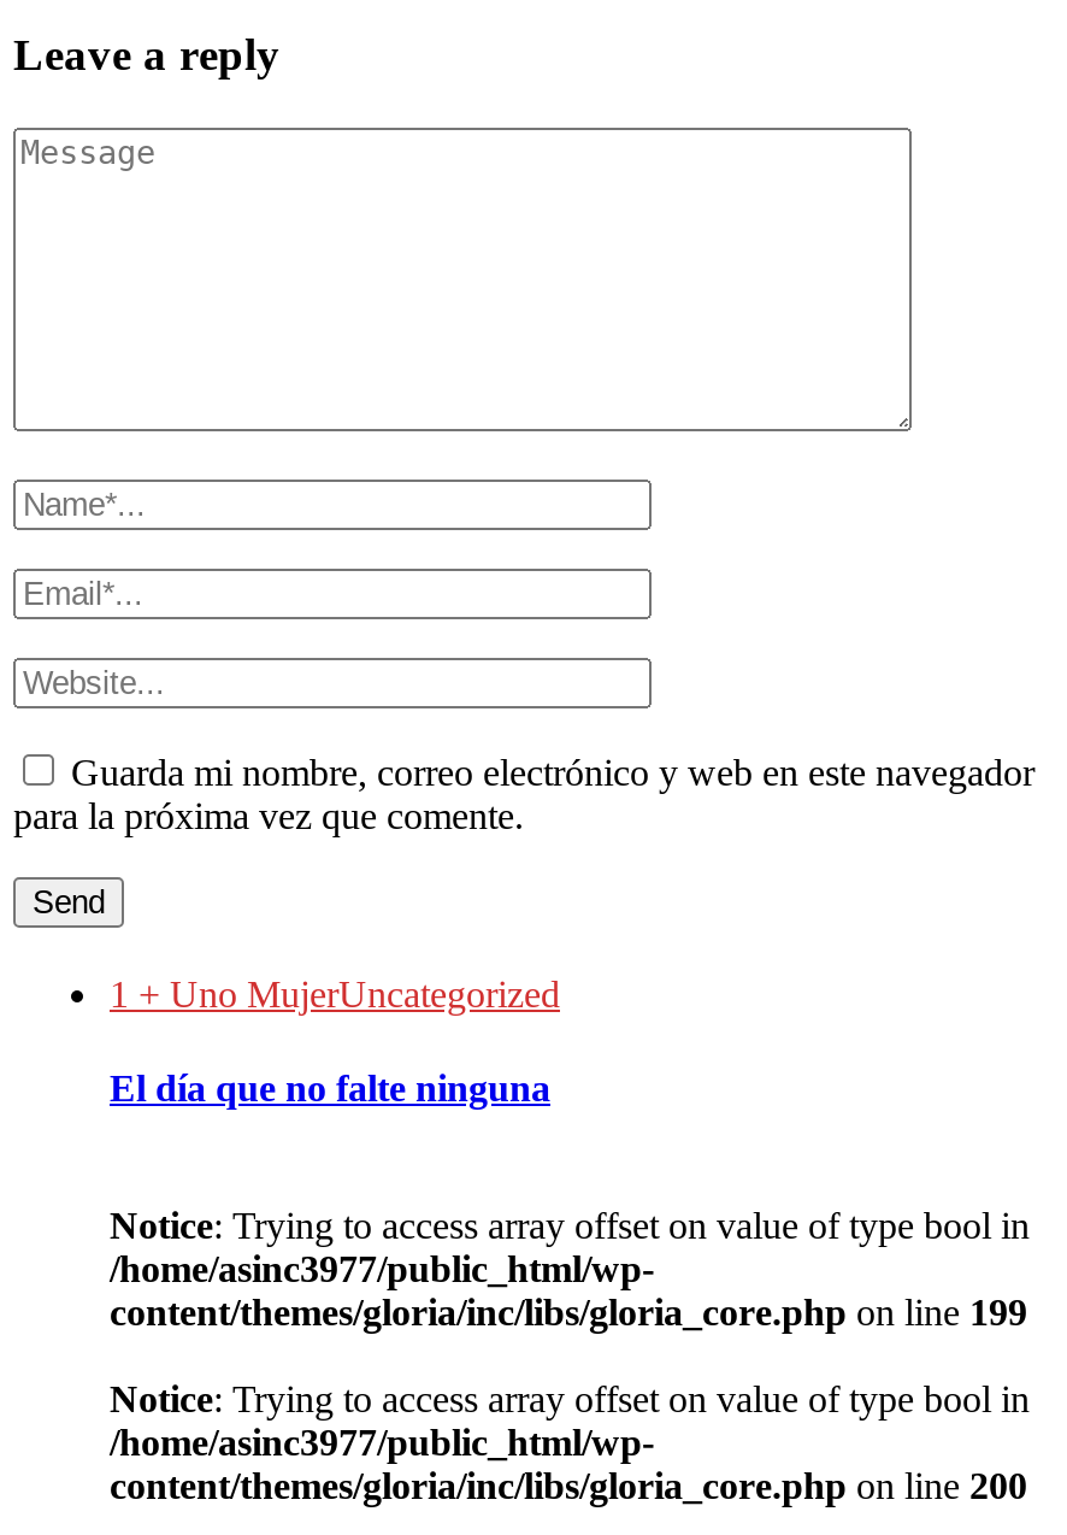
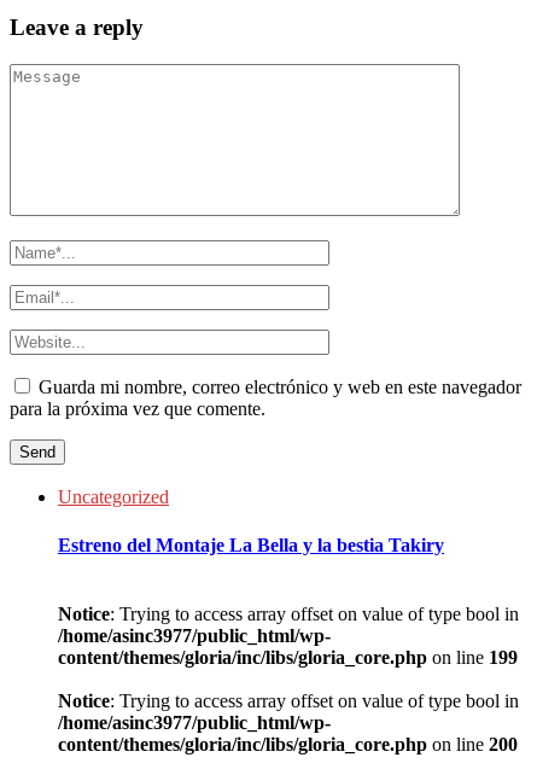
[110,974,560,1014] 1 + Uno MujerUncategorized -> [58,487,169,508] Uncategorized
[110,1068,550,1109] El día que no falte ninguna -> [58,535,444,555] Estreno del Montaje La Bella y la bestia Takiry

